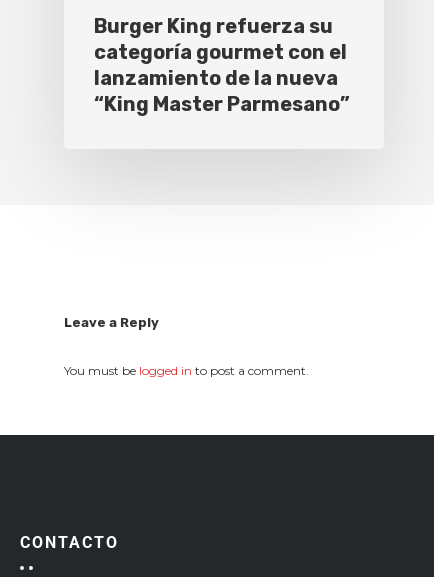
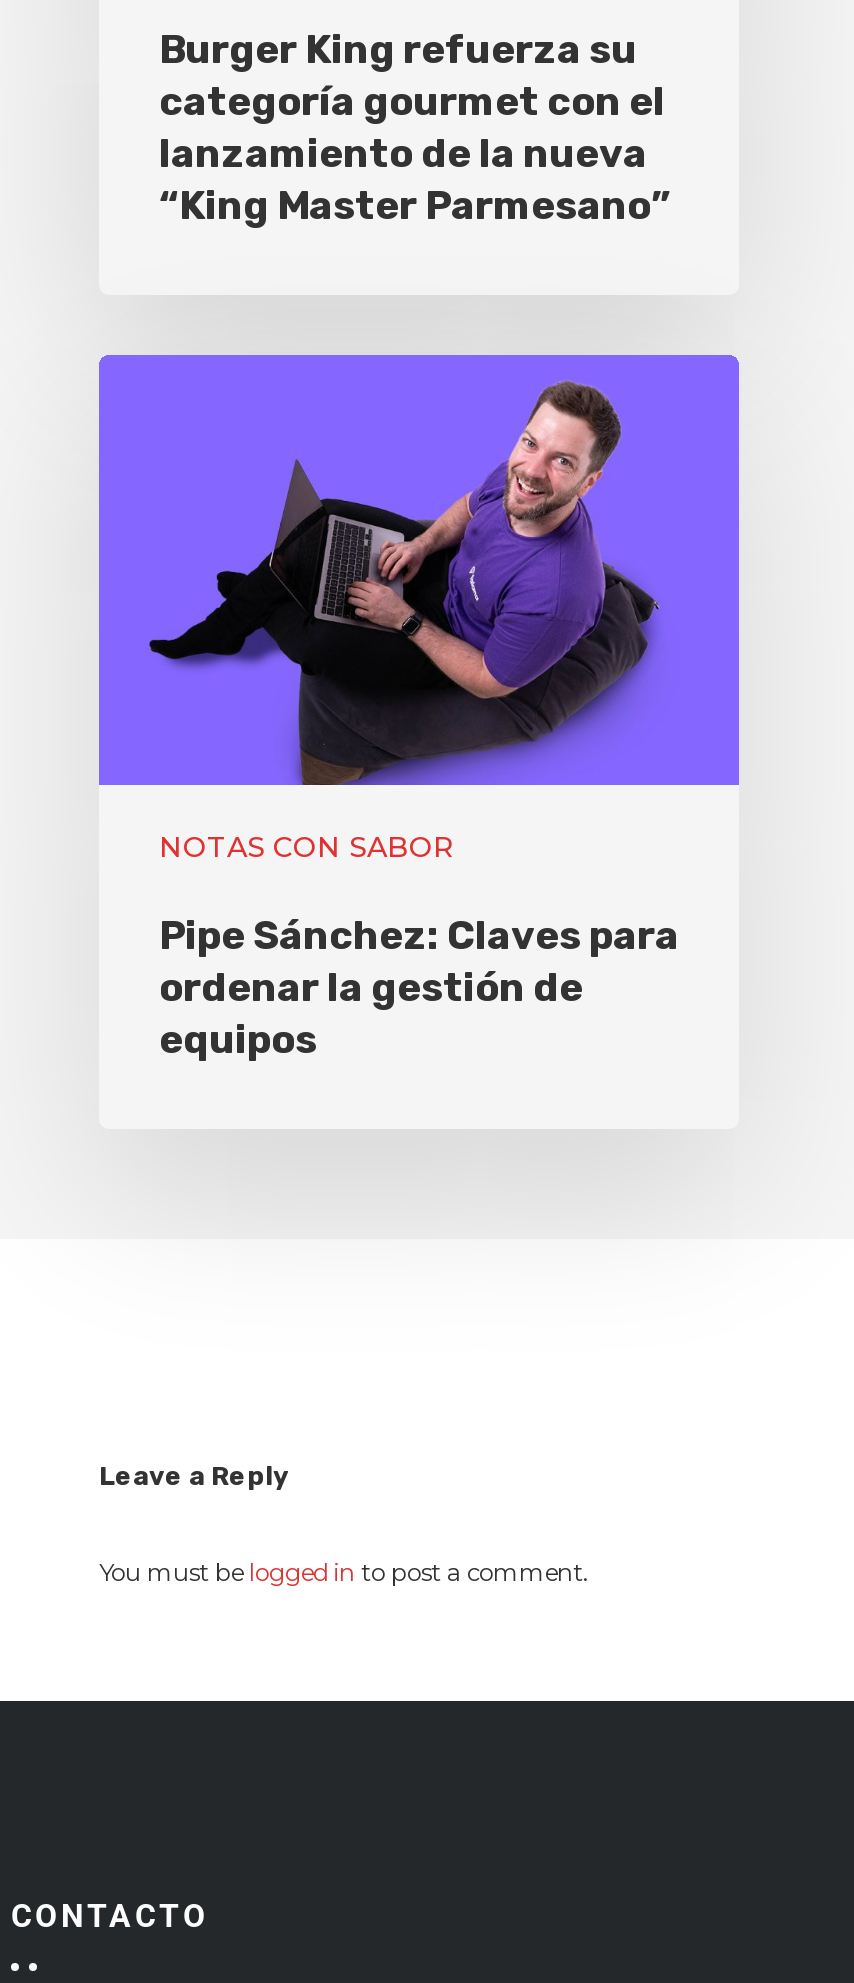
none -> [97,353,741,1062] [image] | NOTAS CON SABOR | Pipe Sánchez: Claves para | ordenar la gestión de | equipos

